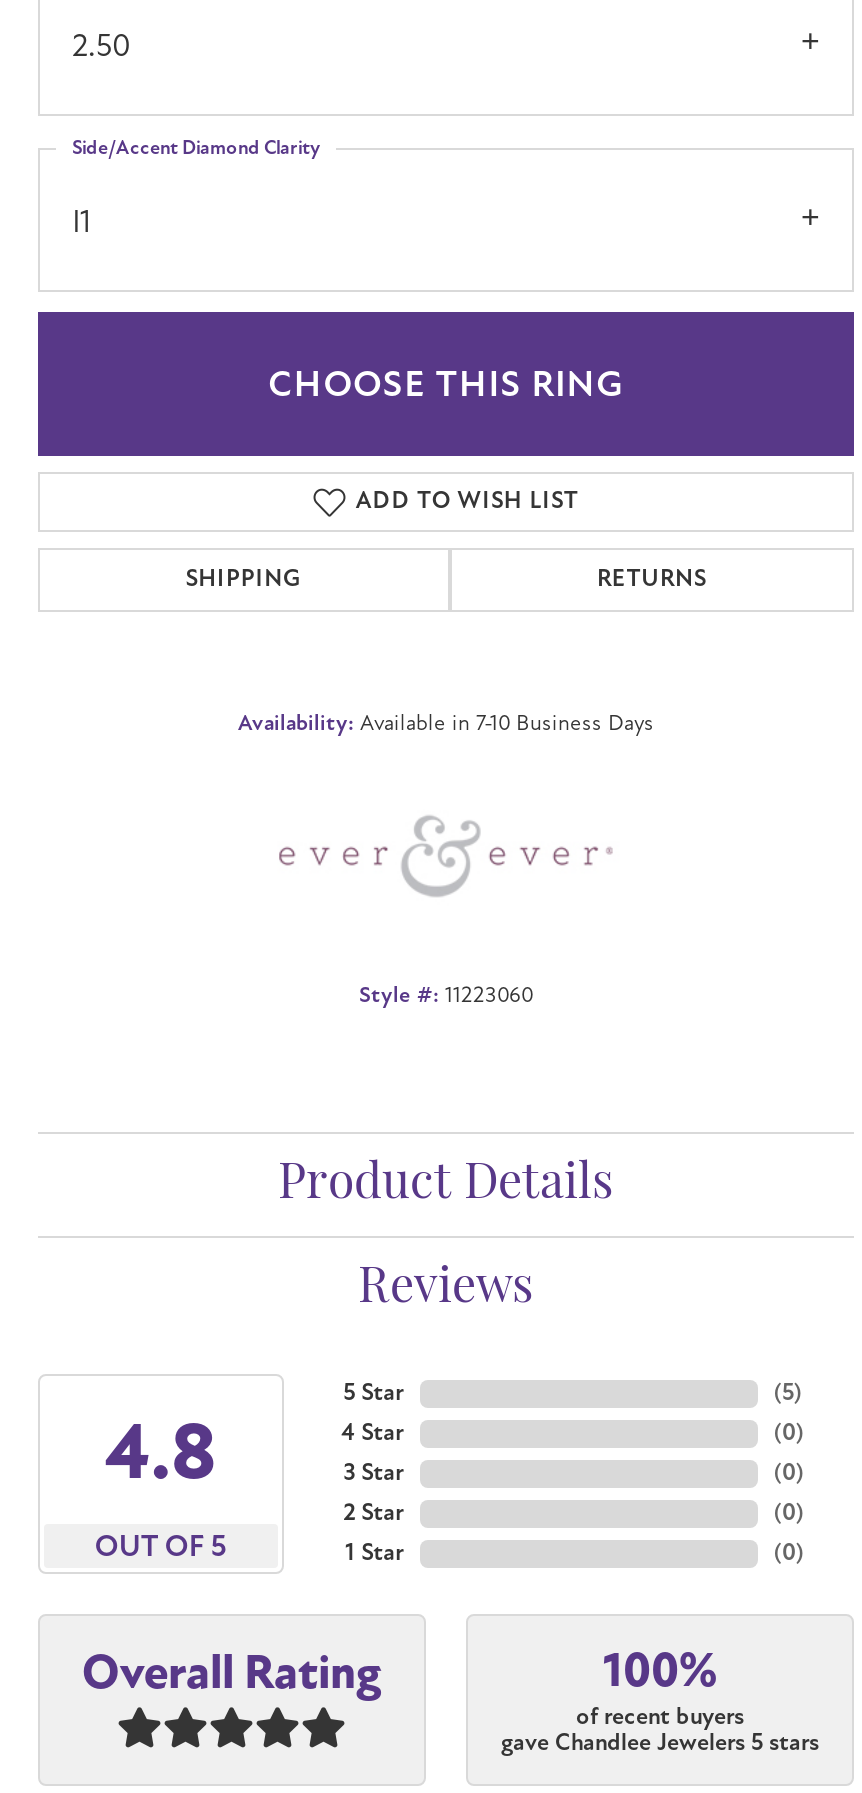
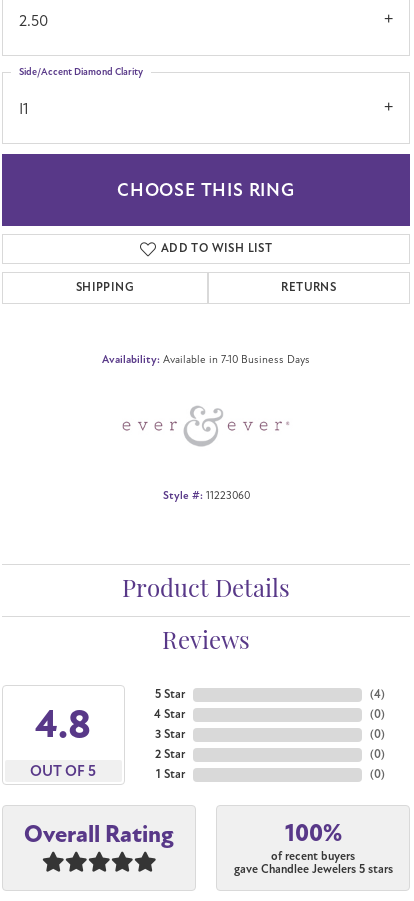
[774,1379,802,1409] (5) -> [370,687,385,702] (4)

